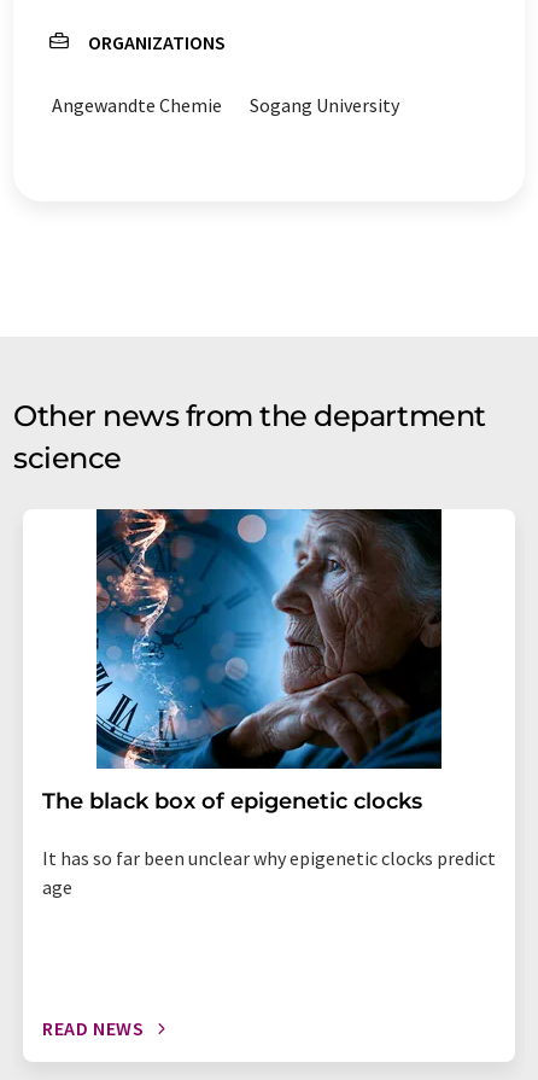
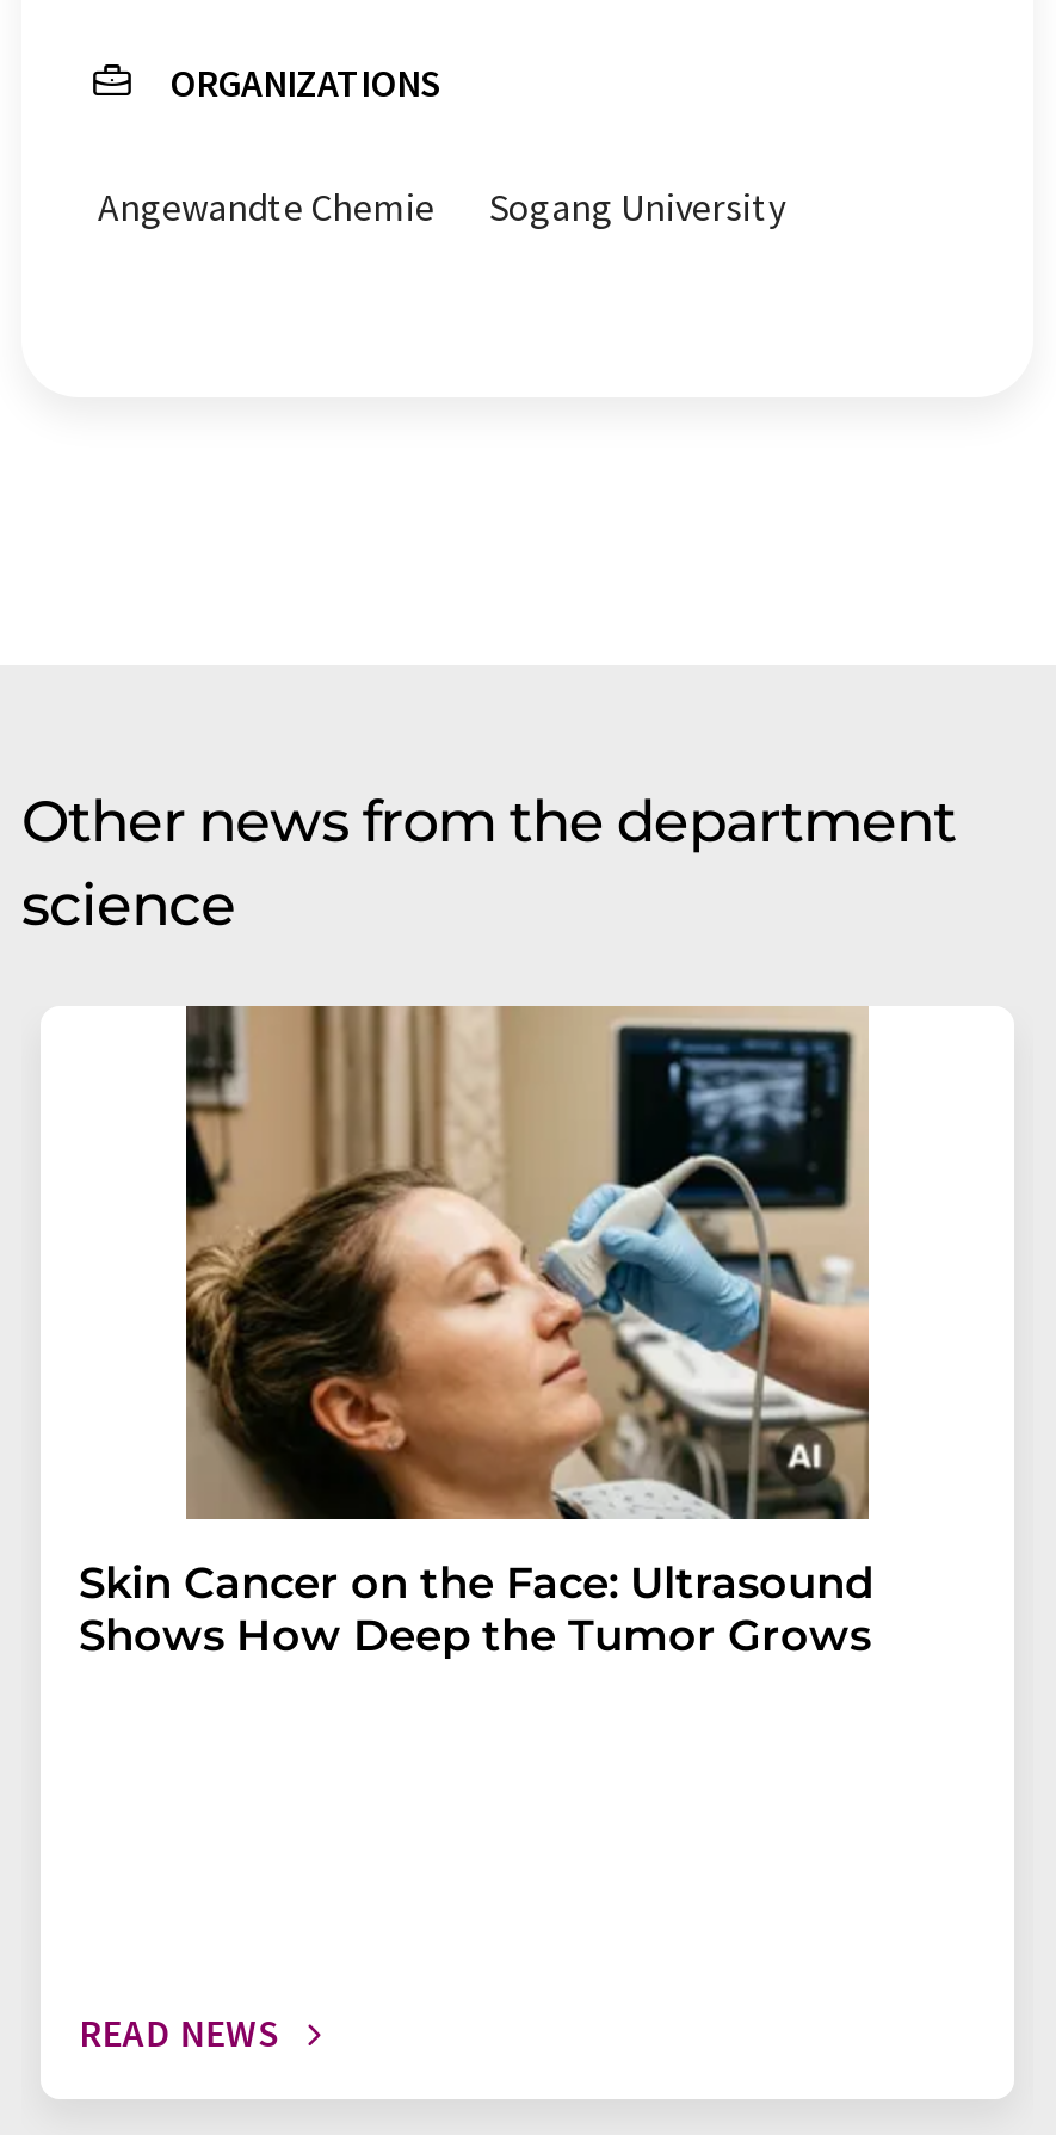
[42,508,496,899] [image] | The black box of epigenetic clocks | It has so far been unclear why epigenetic clocks predict | age -> [79,1004,873,1662] [image] | Skin Cancer on the Face: Ultrasound | Shows How Deep the Tumor Grows

